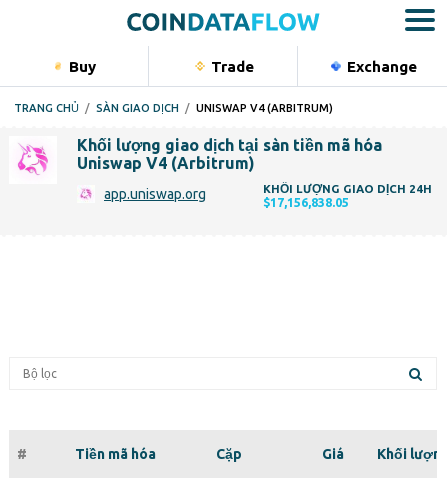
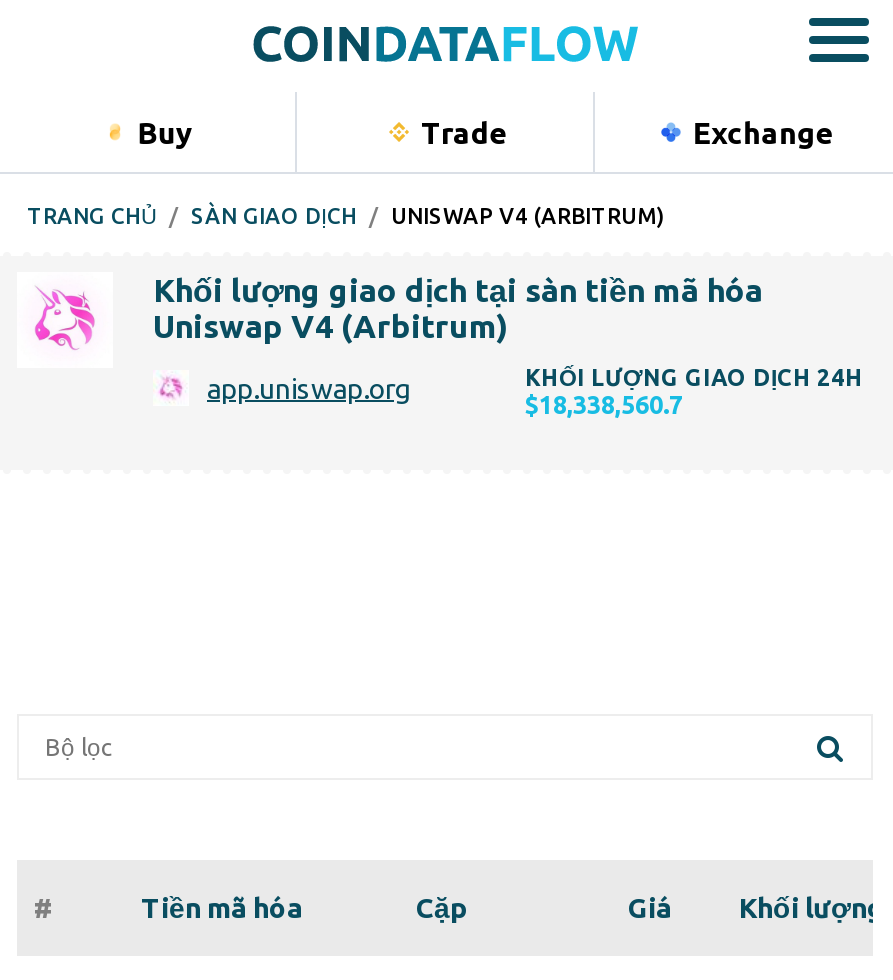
[263,195,349,209] $17,156,838.05 -> [525,390,683,418] $18,338,560.7

